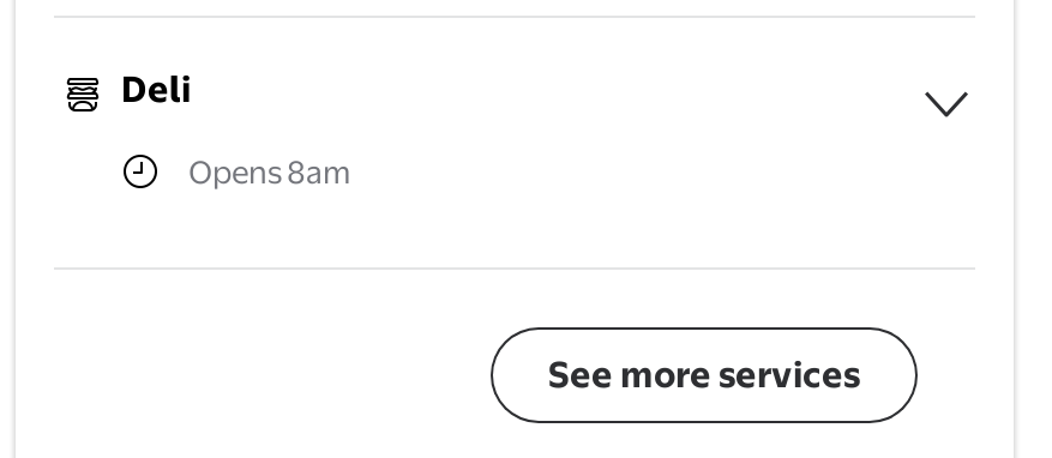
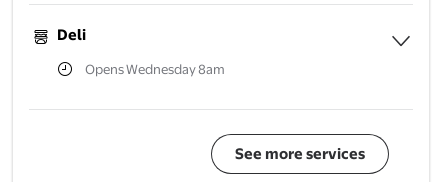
[188,153,351,192] Opens 8am -> [85,61,225,77] Opens Wednesday 8am

